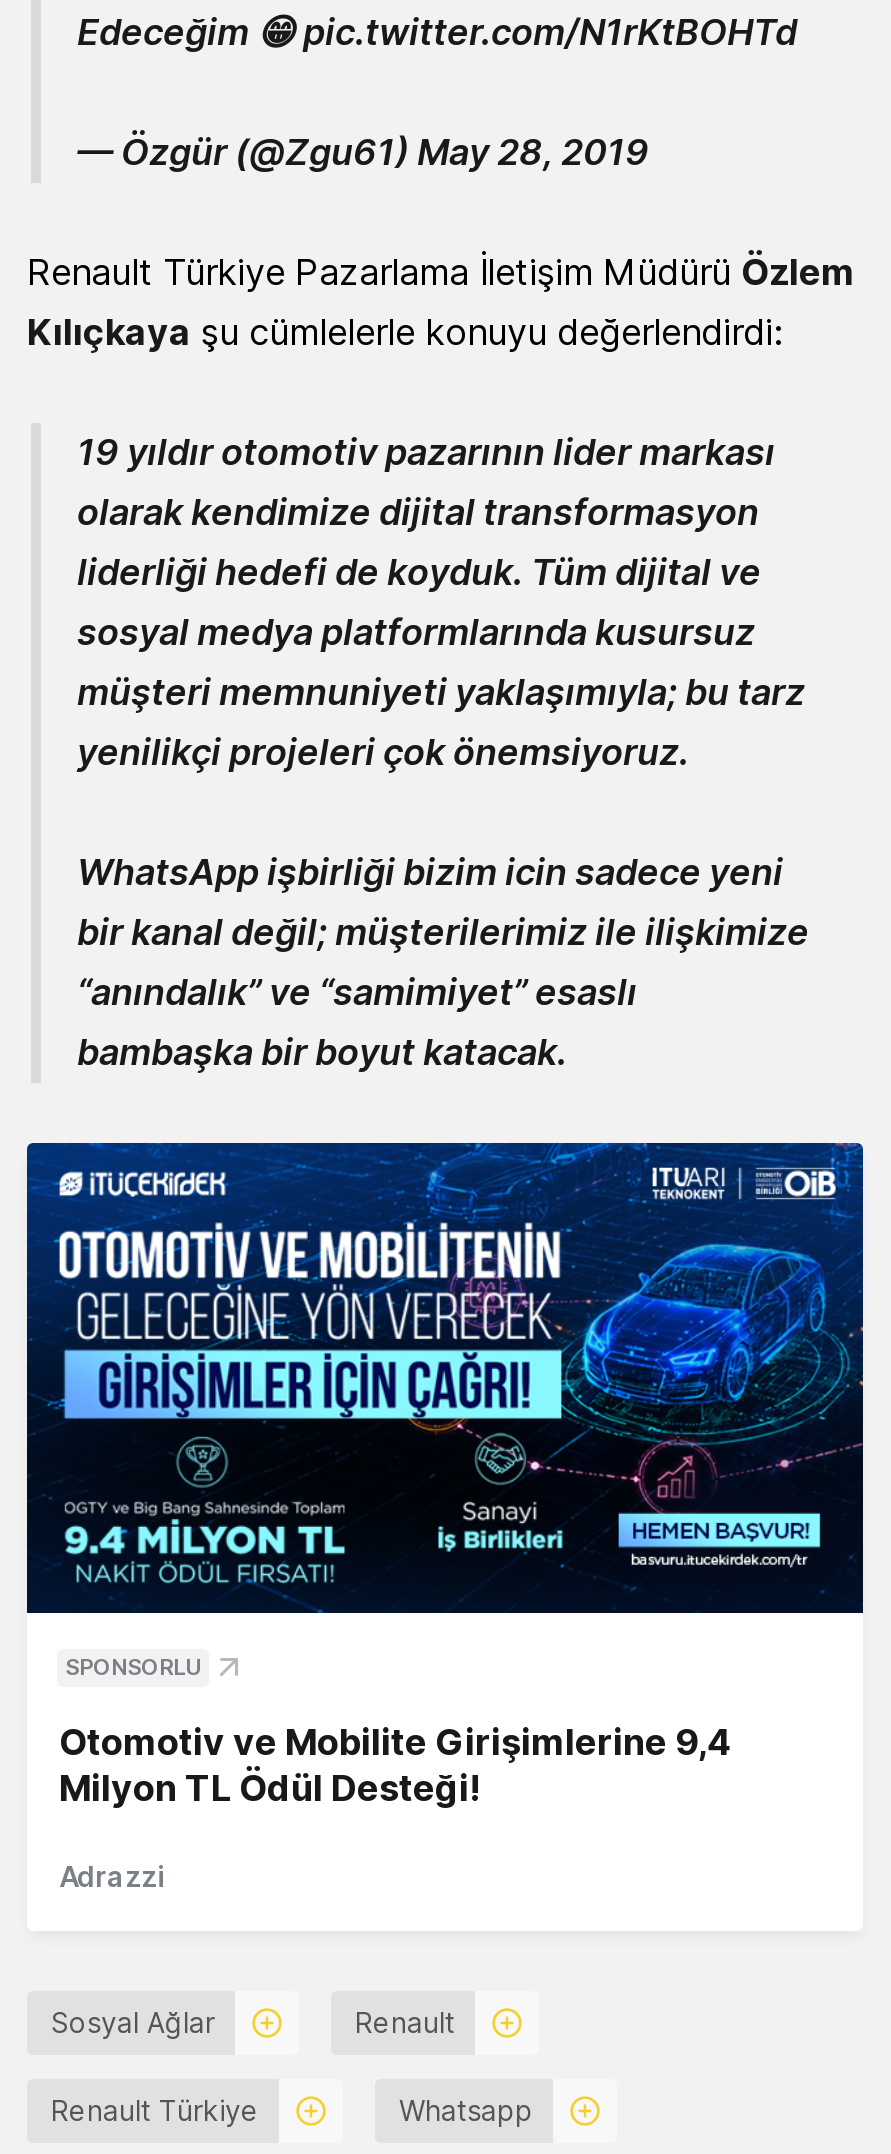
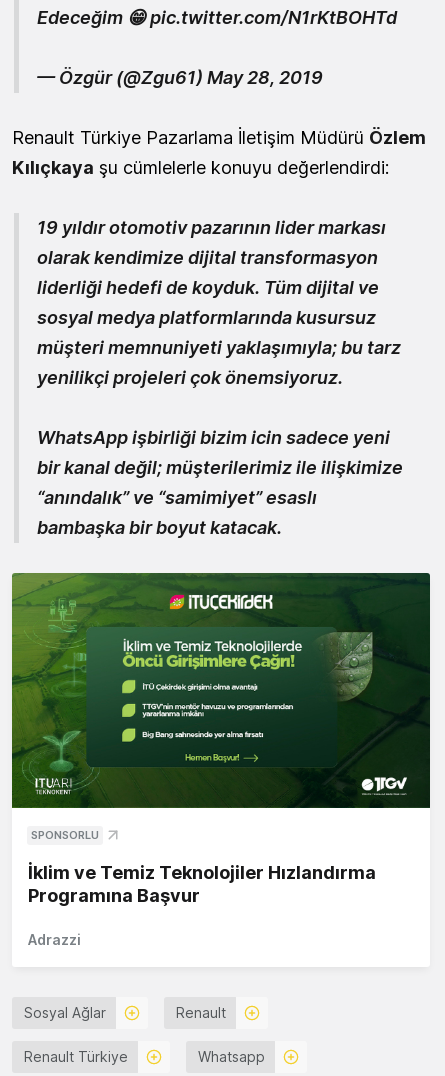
[25,1141,863,1613] [image] -> [11,572,430,808] [image]
[59,1721,731,1809] Otomotiv ve Mobilite Girişimlerine 9,4 | Milyon TL Ödül Desteği! -> [28,862,376,906] İklim ve Temiz Teknolojiler Hızlandırma | Programına Başvur

